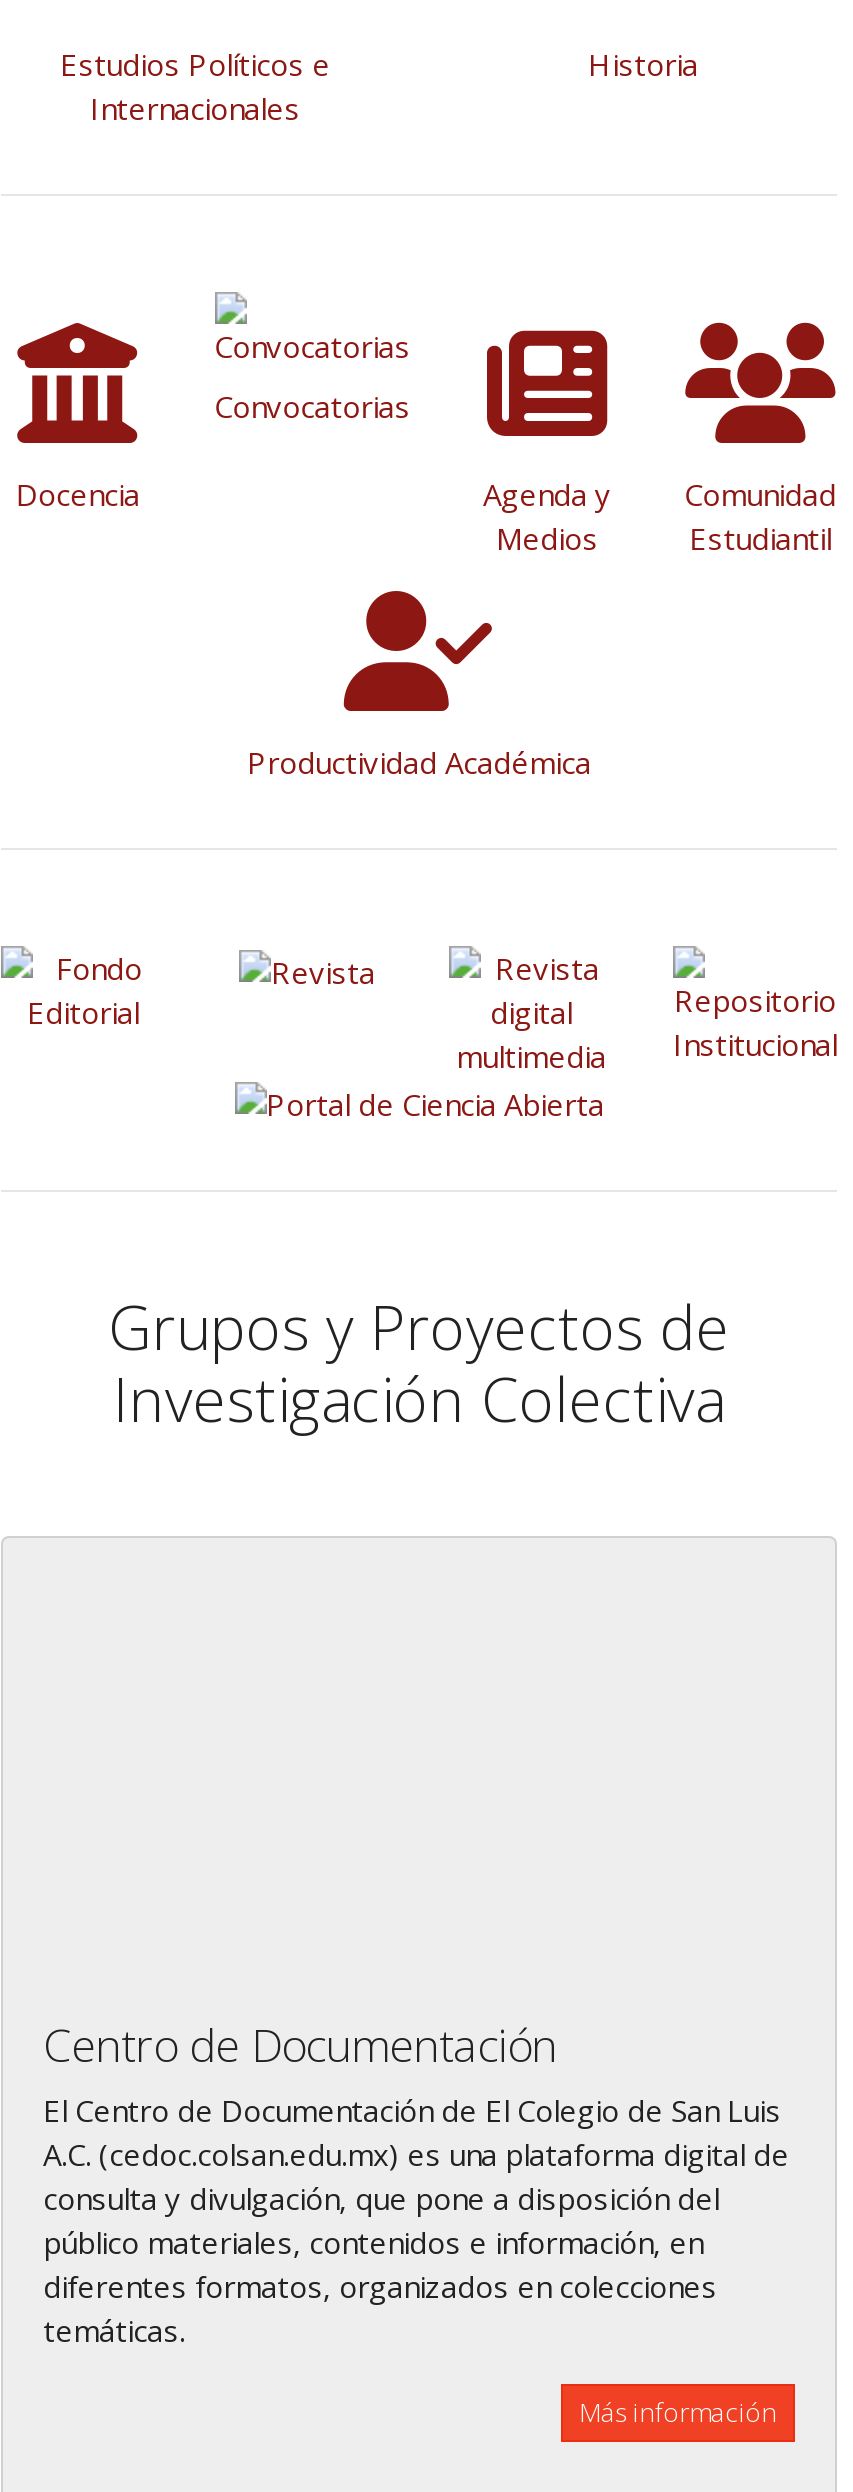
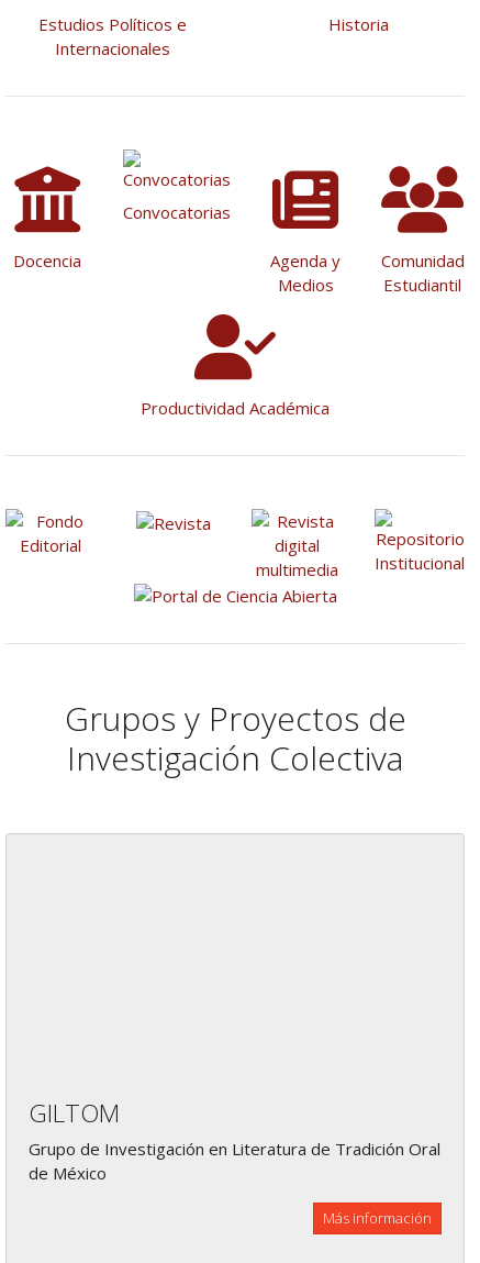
[43,2014,789,2350] Centro de Documentación | El Centro de Documentación de El Colegio de San Luis | A.C. (cedoc.colsan.edu.mx) es una plataforma digital de | consulta y divulgación, que pone a disposición del | público materiales, contenidos e información, en | diferentes formatos, organizados en colecciones | temáticas. -> [29,1096,440,1184] GILTOM | Grupo de Investigación en Literatura de Tradición Oral | de México

